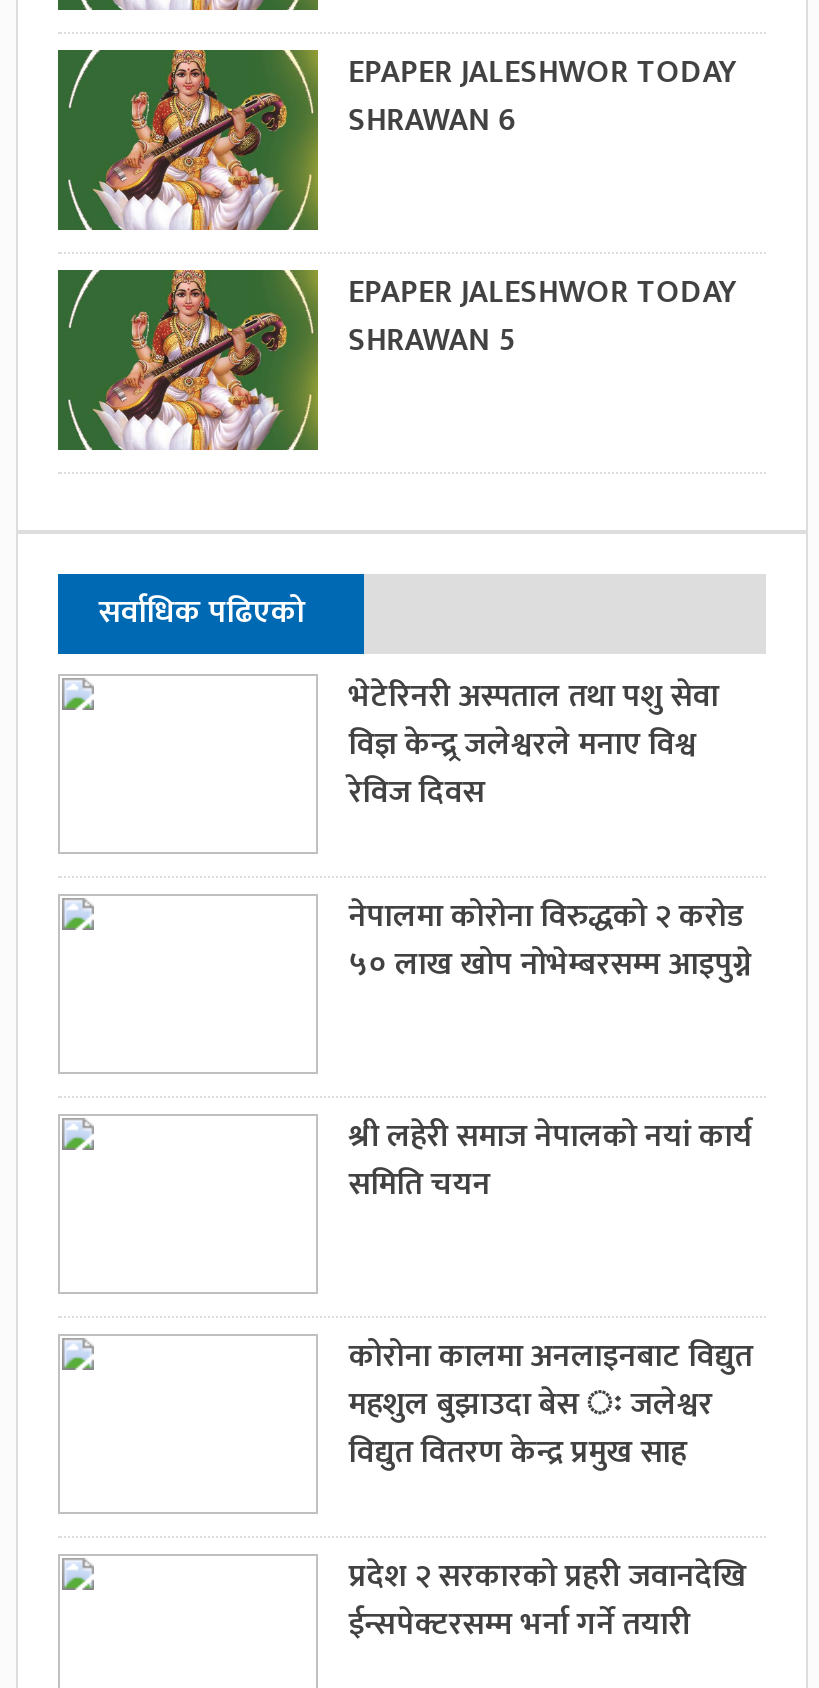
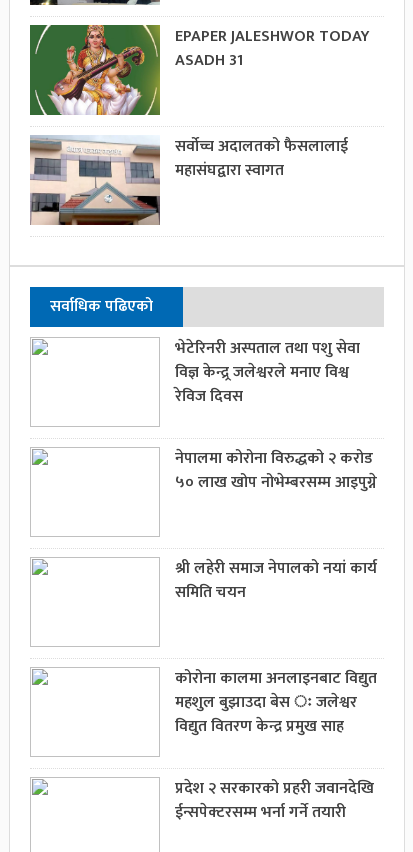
[348,94,516,148] SHRAWAN 6 -> [175,47,243,74] ASADH 31
[56,266,738,452] [image] | EPAPER JALESHWOR TODAY | SHRAWAN 5 -> [29,133,348,226] [image] | सर्वोच्च अदालतको फैसलालाई | महासंघद्वारा स्वागत

